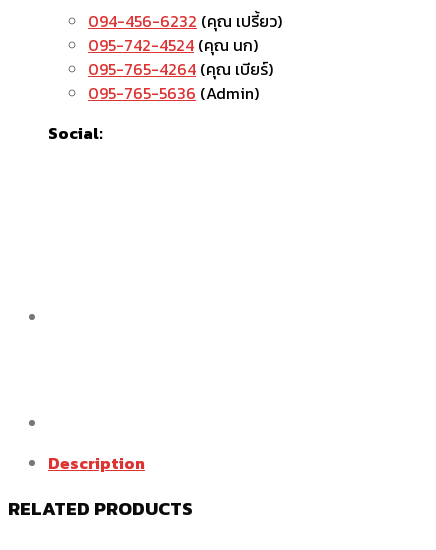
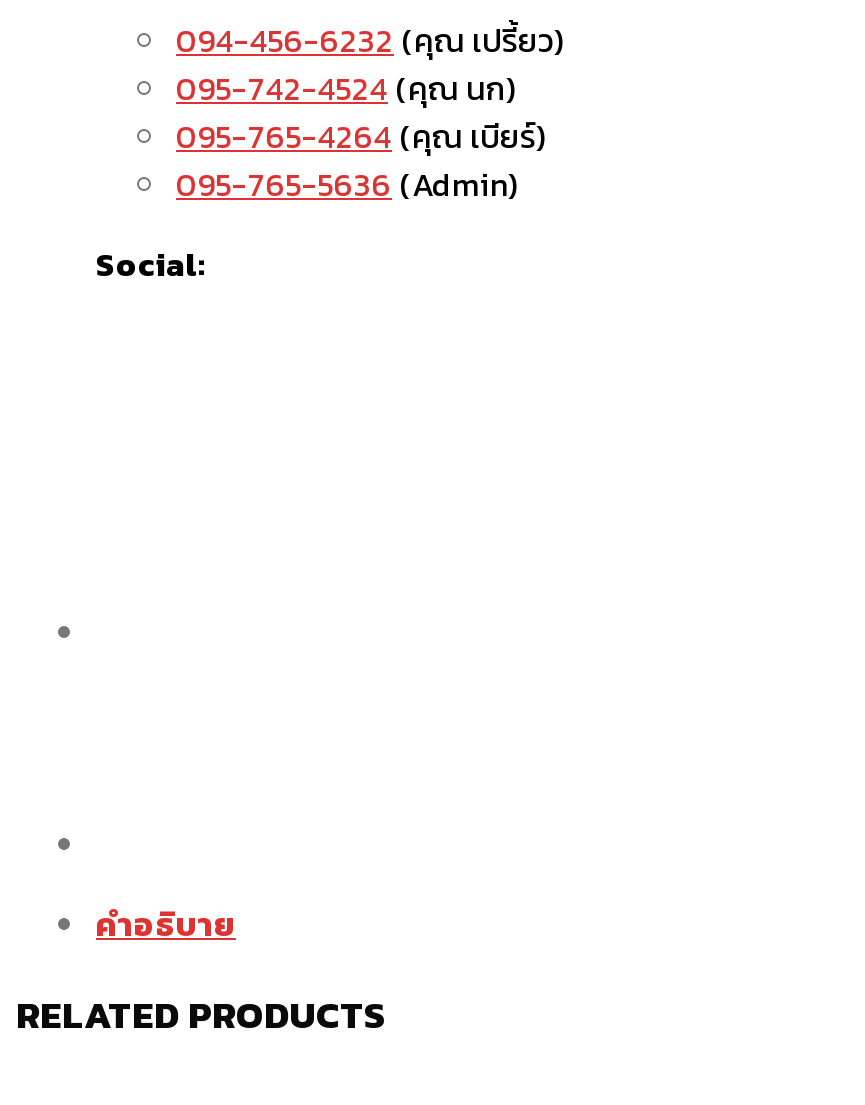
[48,451,145,475] Description -> [96,900,236,948] คำอธิบาย

